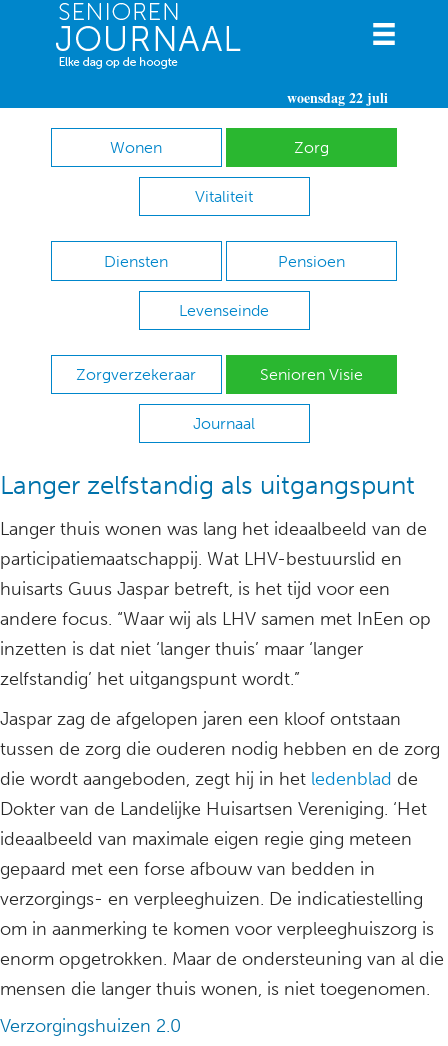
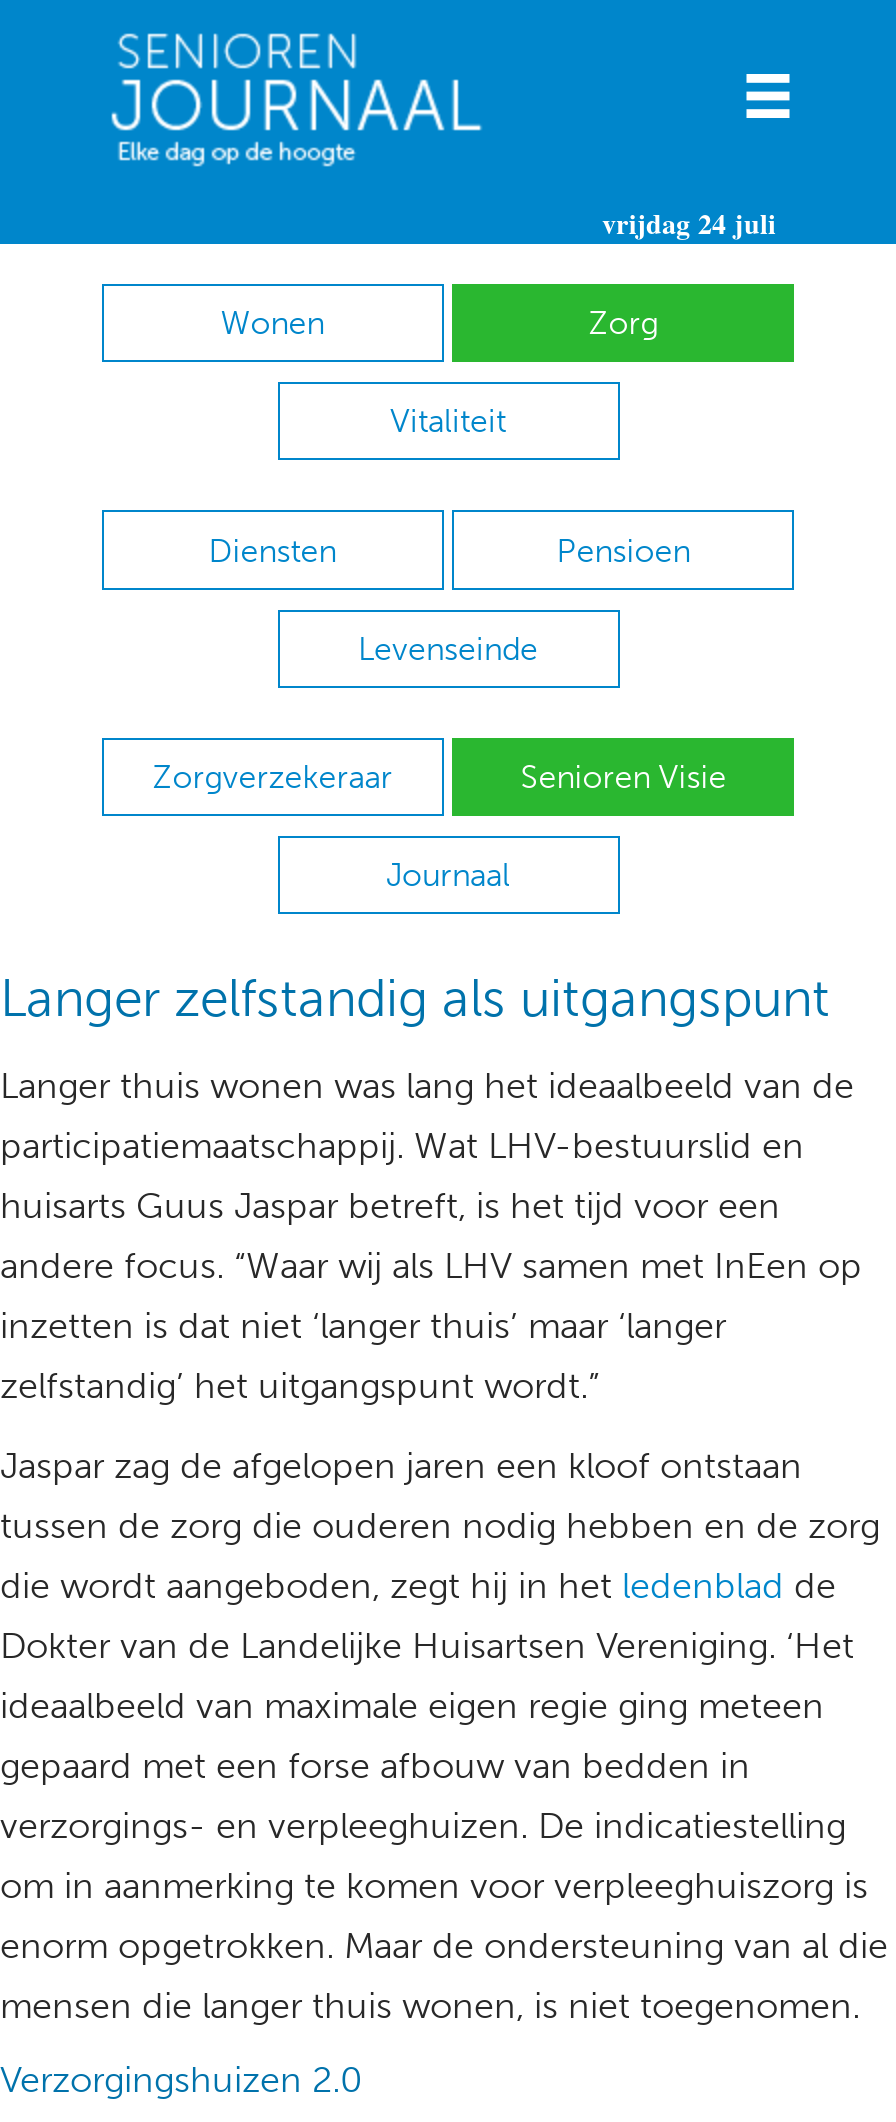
[287,87,388,108] woensdag 22 juli -> [602,202,776,244] vrijdag 24 juli

